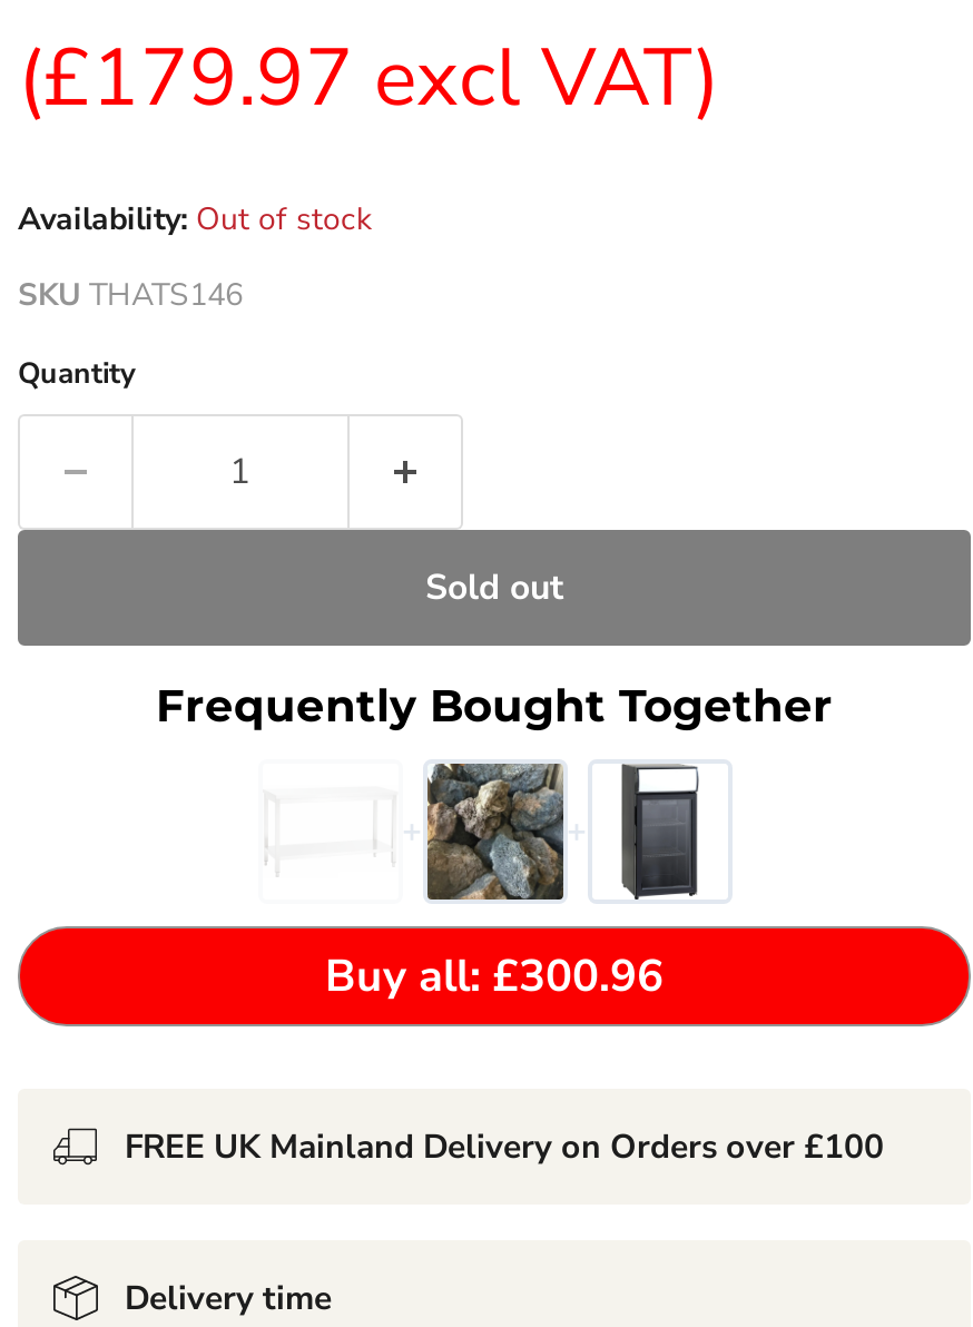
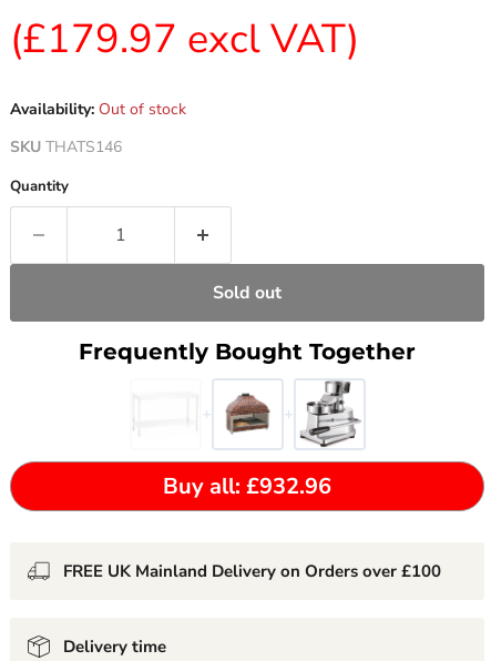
[325,761,664,1007] [image] | Buy all: £300.96 -> [163,380,331,502] [image] | Buy all: £932.96
[601,761,719,902] [image] -> [299,380,361,447] [image]

